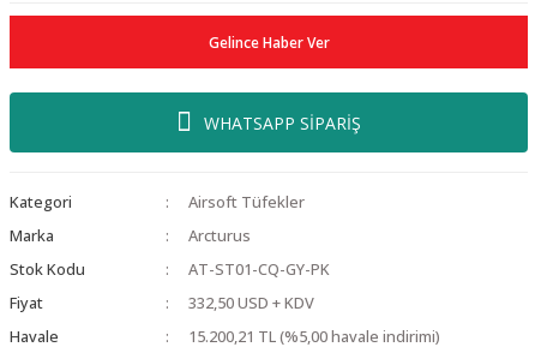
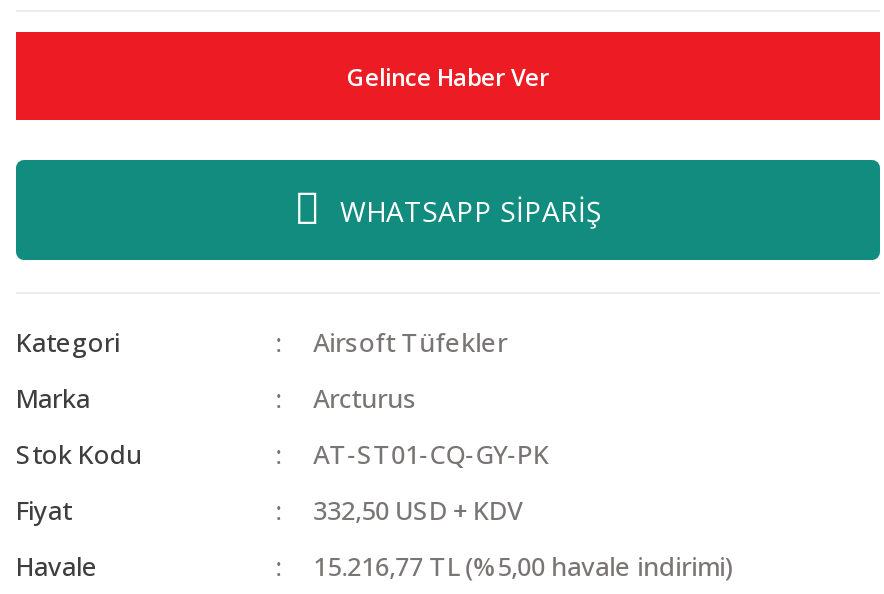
[188,325,440,347] 15.200,21 TL (%5,00 havale indirimi) -> [313,548,733,584] 15.216,77 TL (%5,00 havale indirimi)

